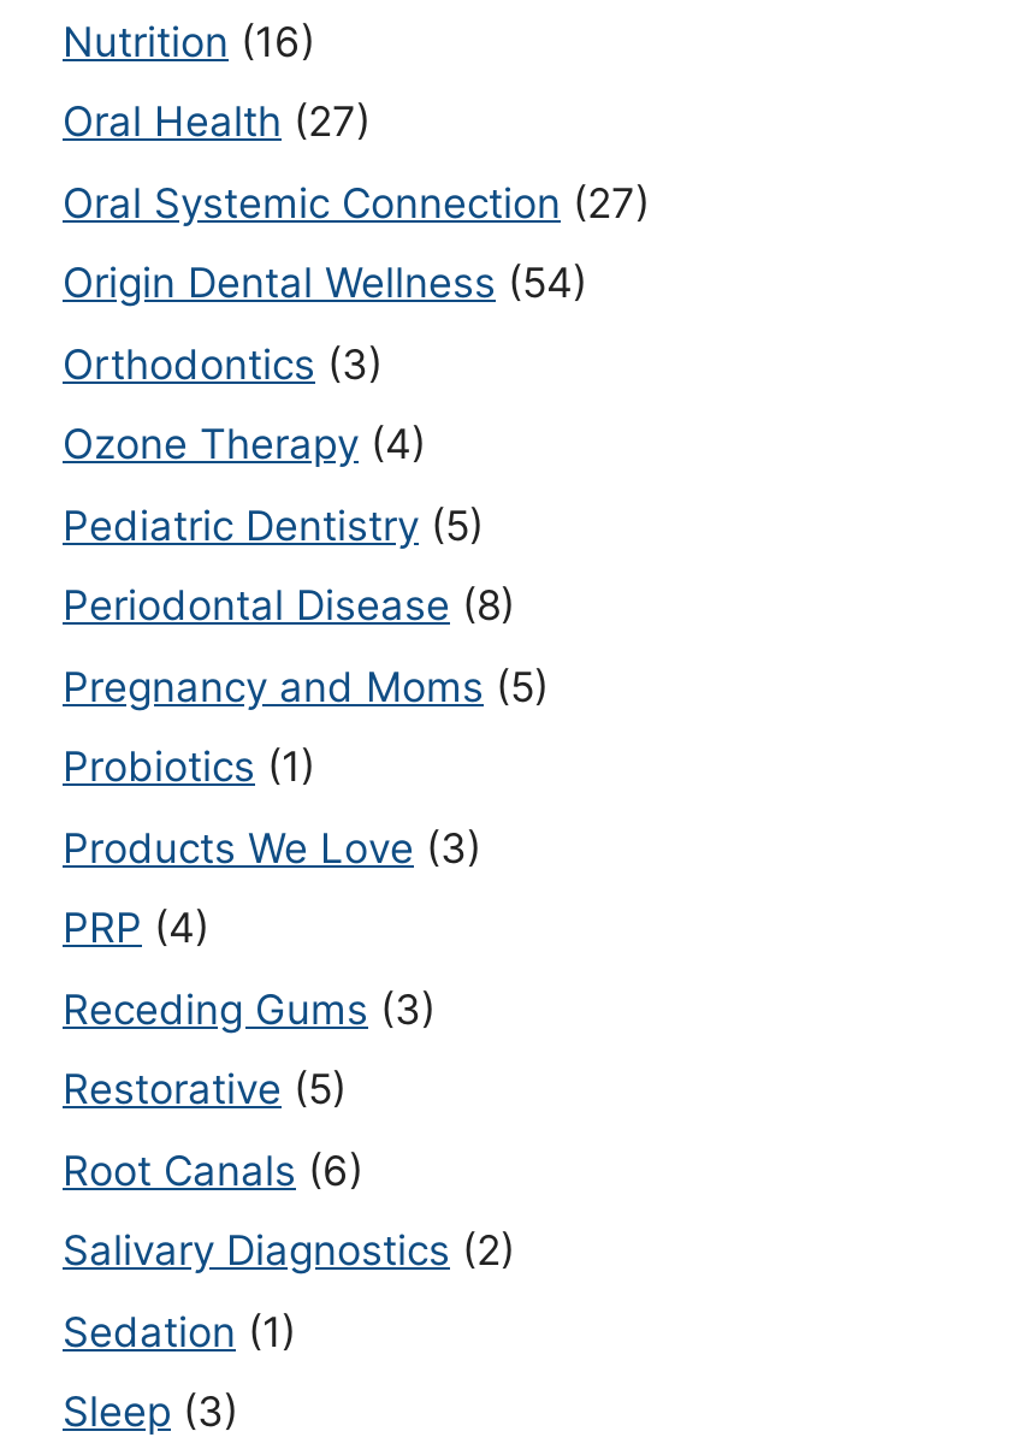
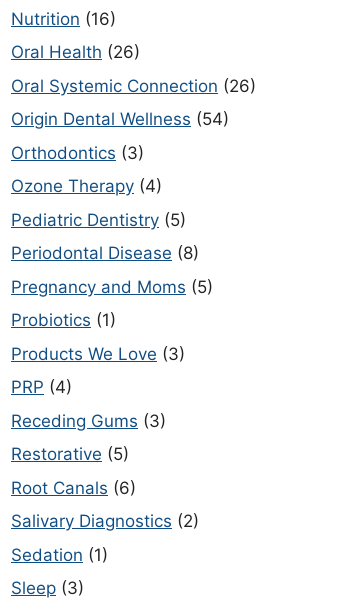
[63,98,371,147] Oral Health (27) -> [11,42,140,62] Oral Health (26)
[63,179,650,227] Oral Systemic Connection (27) -> [11,76,256,96] Oral Systemic Connection (26)

